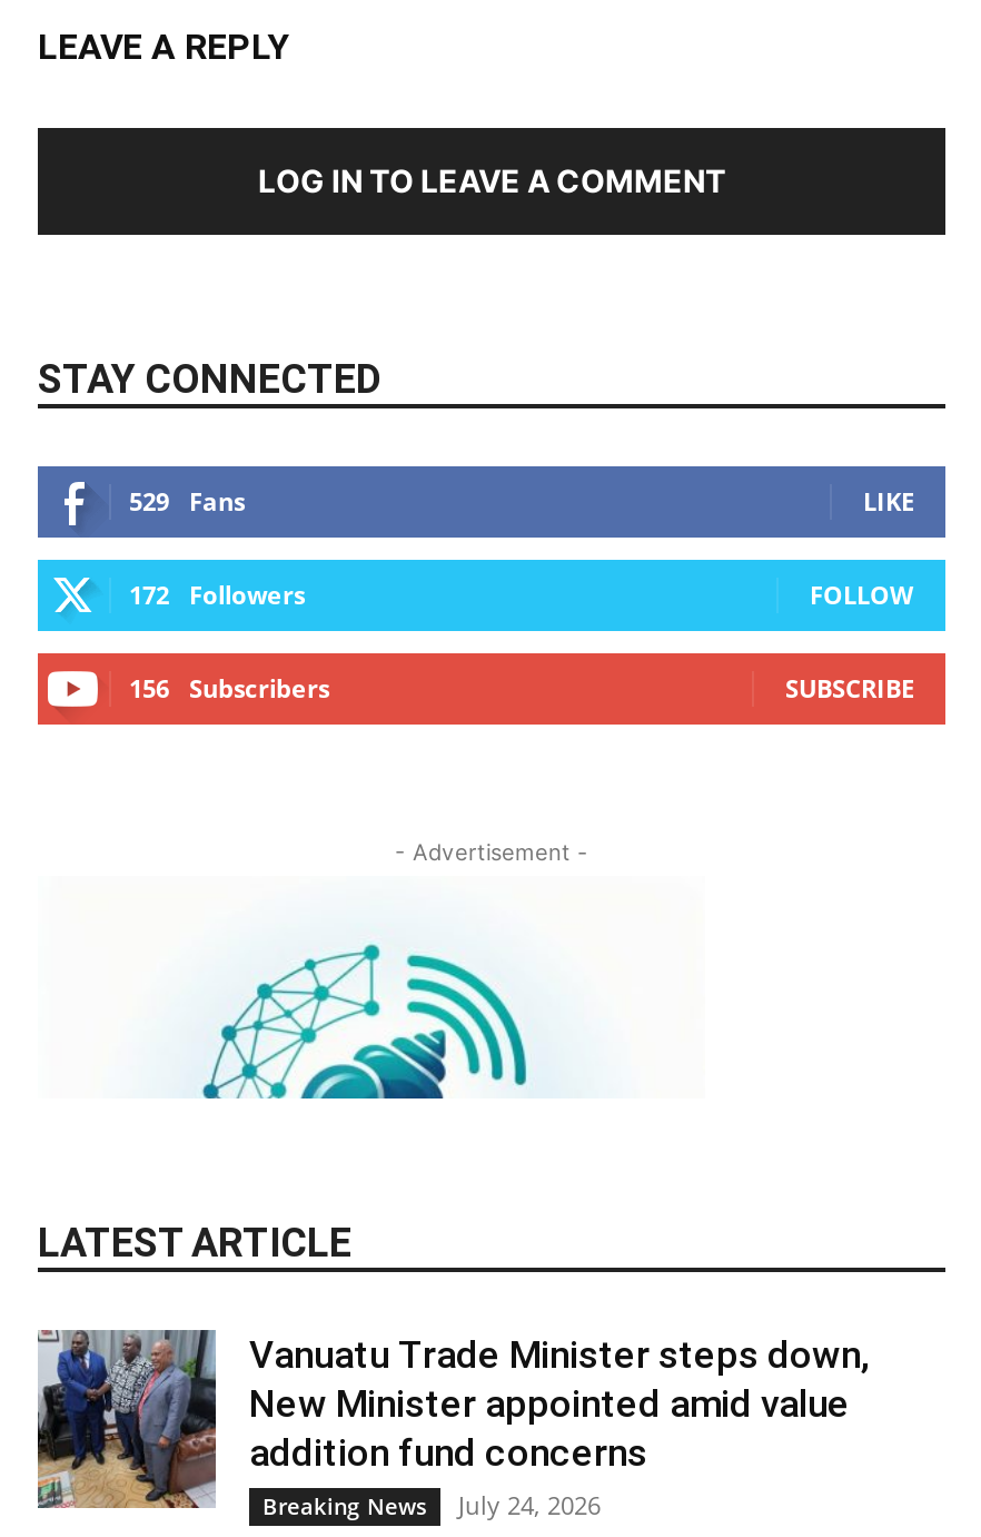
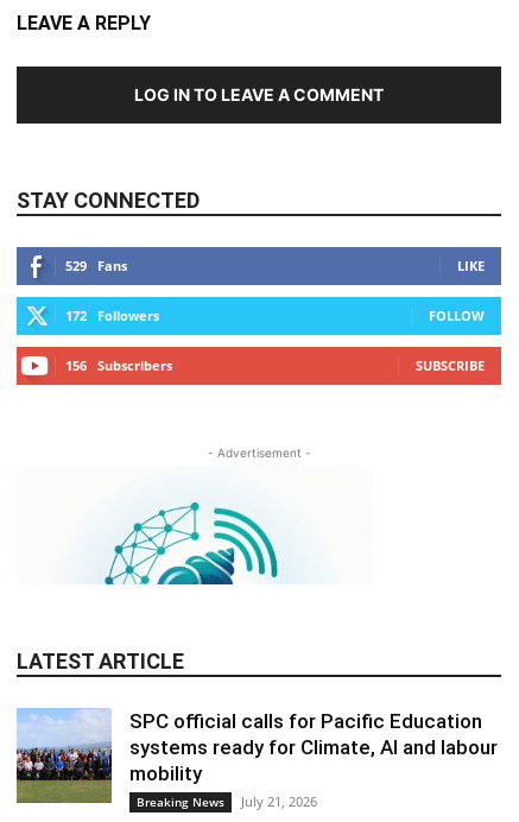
[36,1328,870,1508] [image] | Vanuatu Trade Minister steps down, | New Minister appointed amid value | addition fund concerns -> [15,708,498,804] [image] | SPC official calls for Pacific Education | systems ready for Climate, AI and labour | mobility
[262,1488,601,1522] Breaking News July 24, 2026 -> [137,792,317,810] Breaking News July 21, 2026

